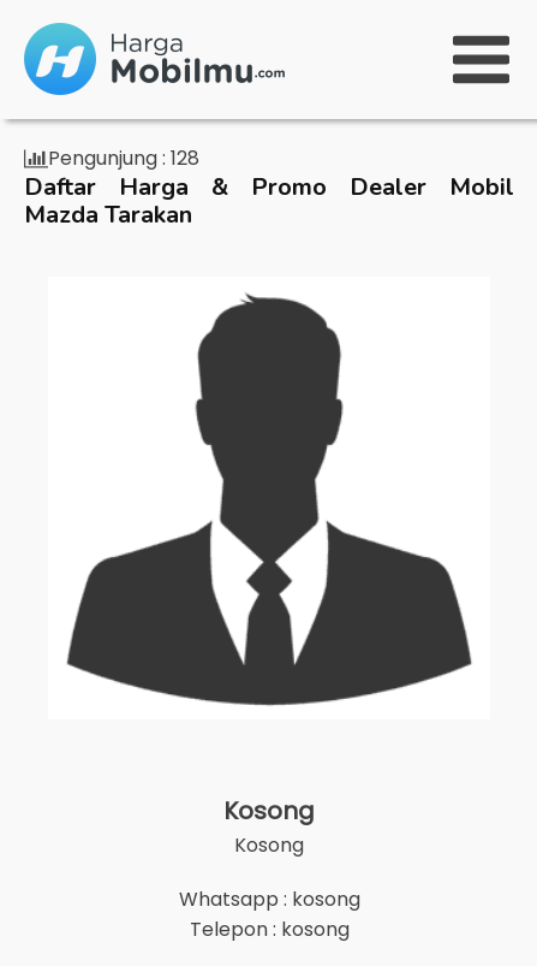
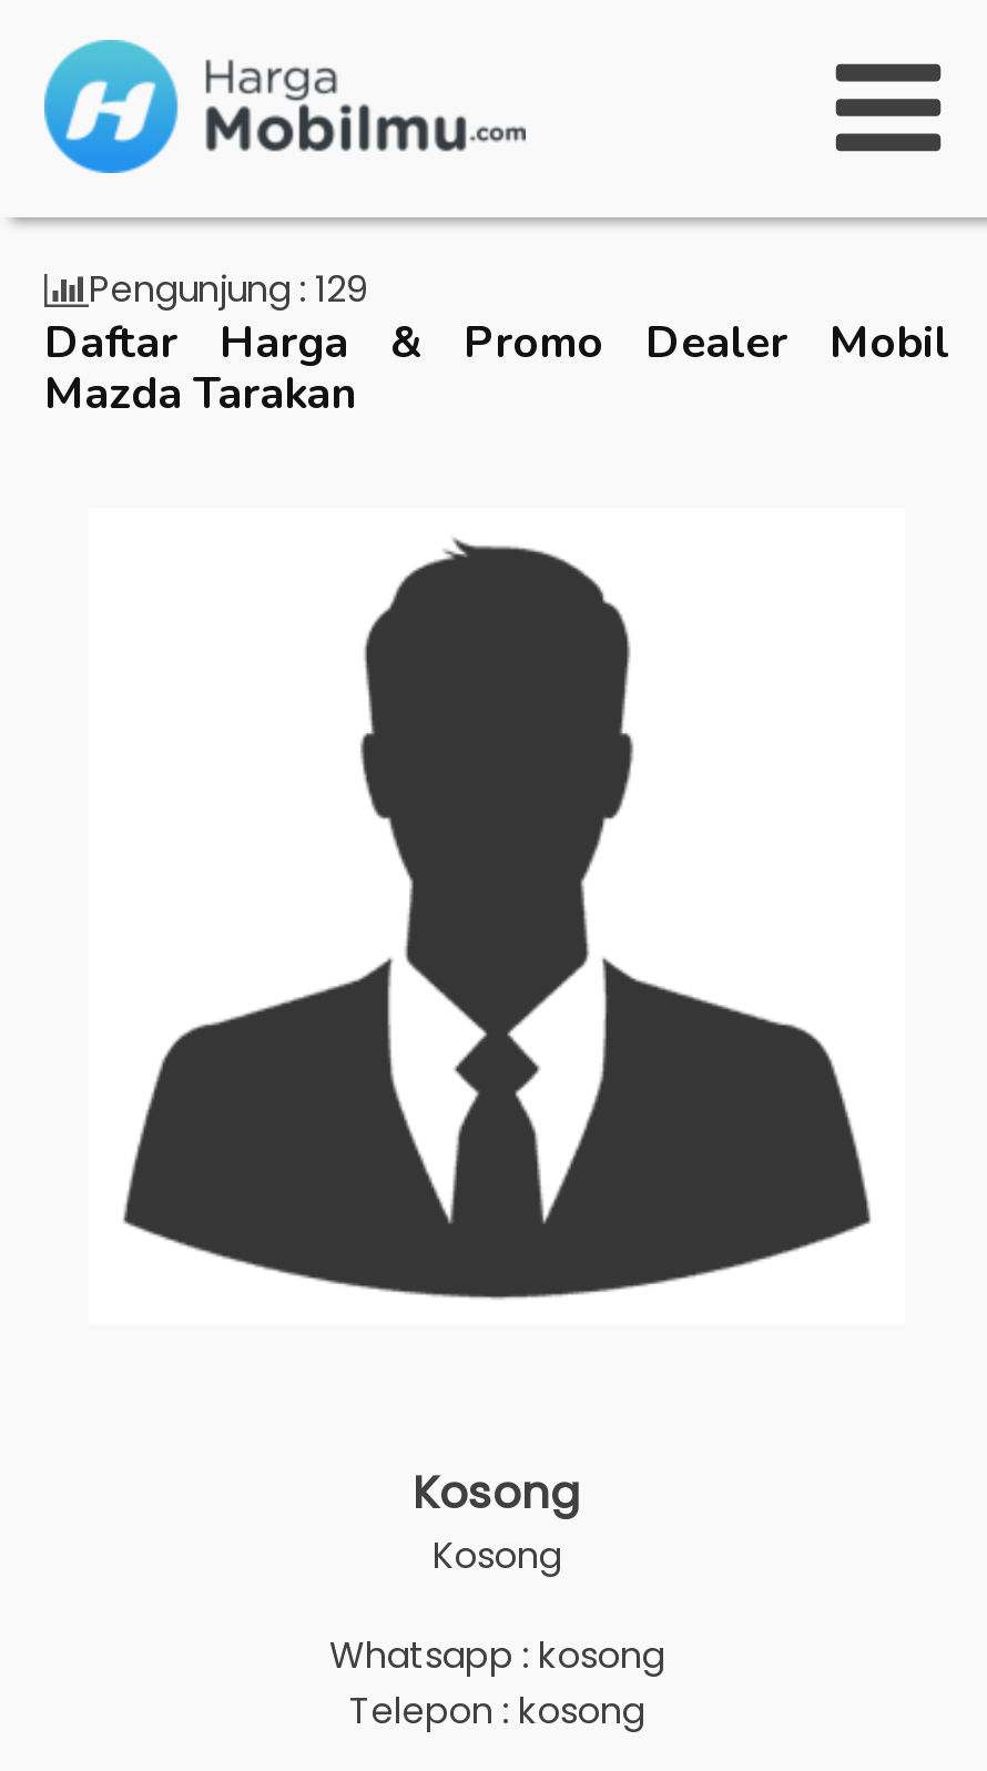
[48,144,199,172] Pengunjung : 128 -> [89,264,366,315] Pengunjung : 129

